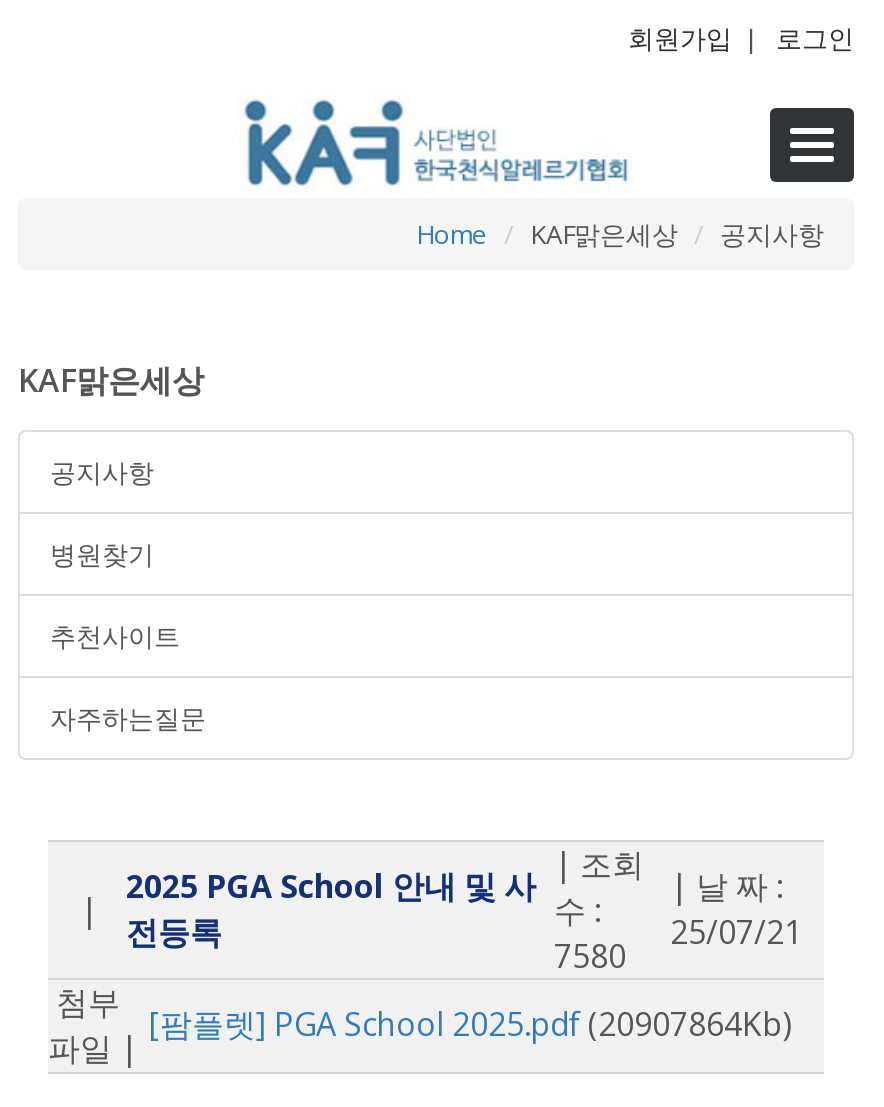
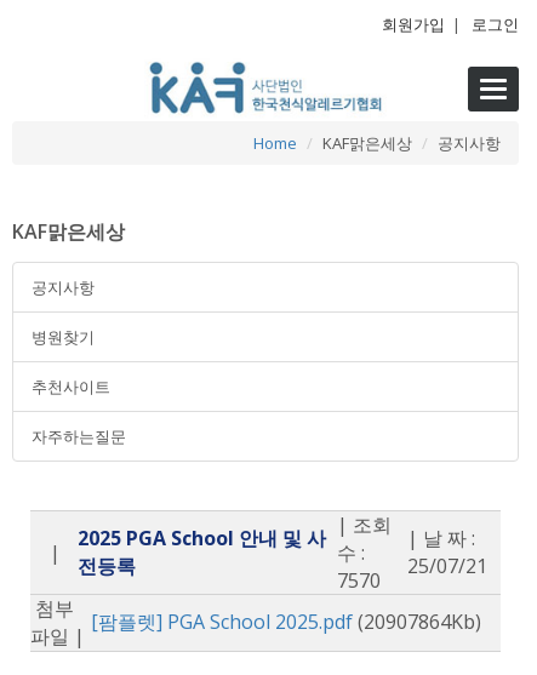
[554,934,626,978] 7580 -> [337,567,381,594] 7570

